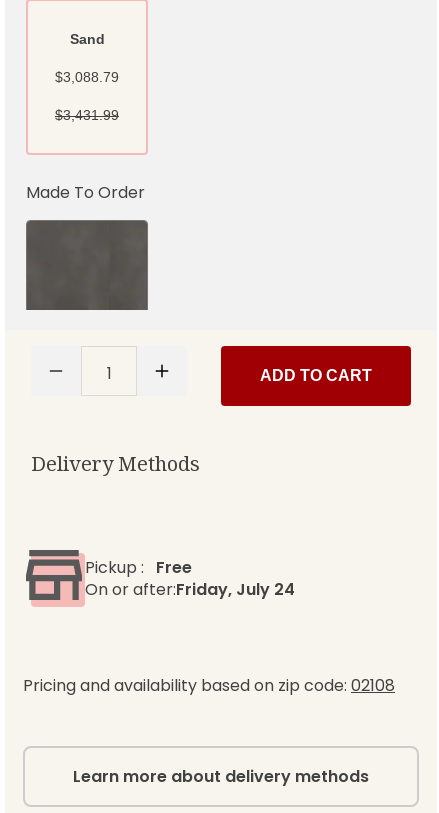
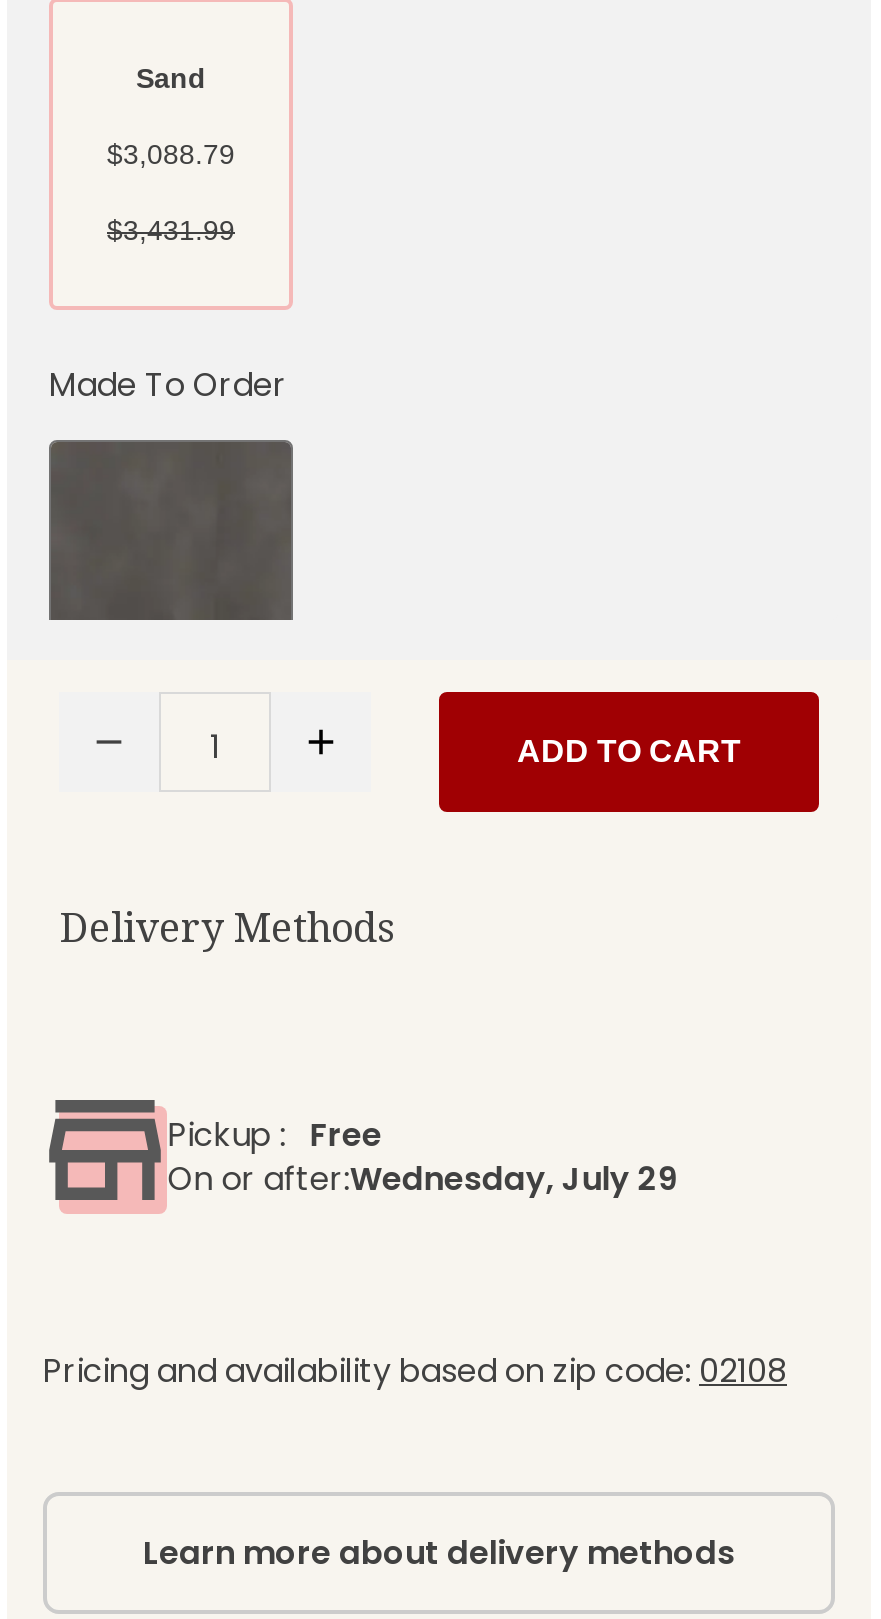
[85,578,295,601] On or after:Friday, July 24 -> [168,1156,678,1202] On or after:Wednesday, July 29

